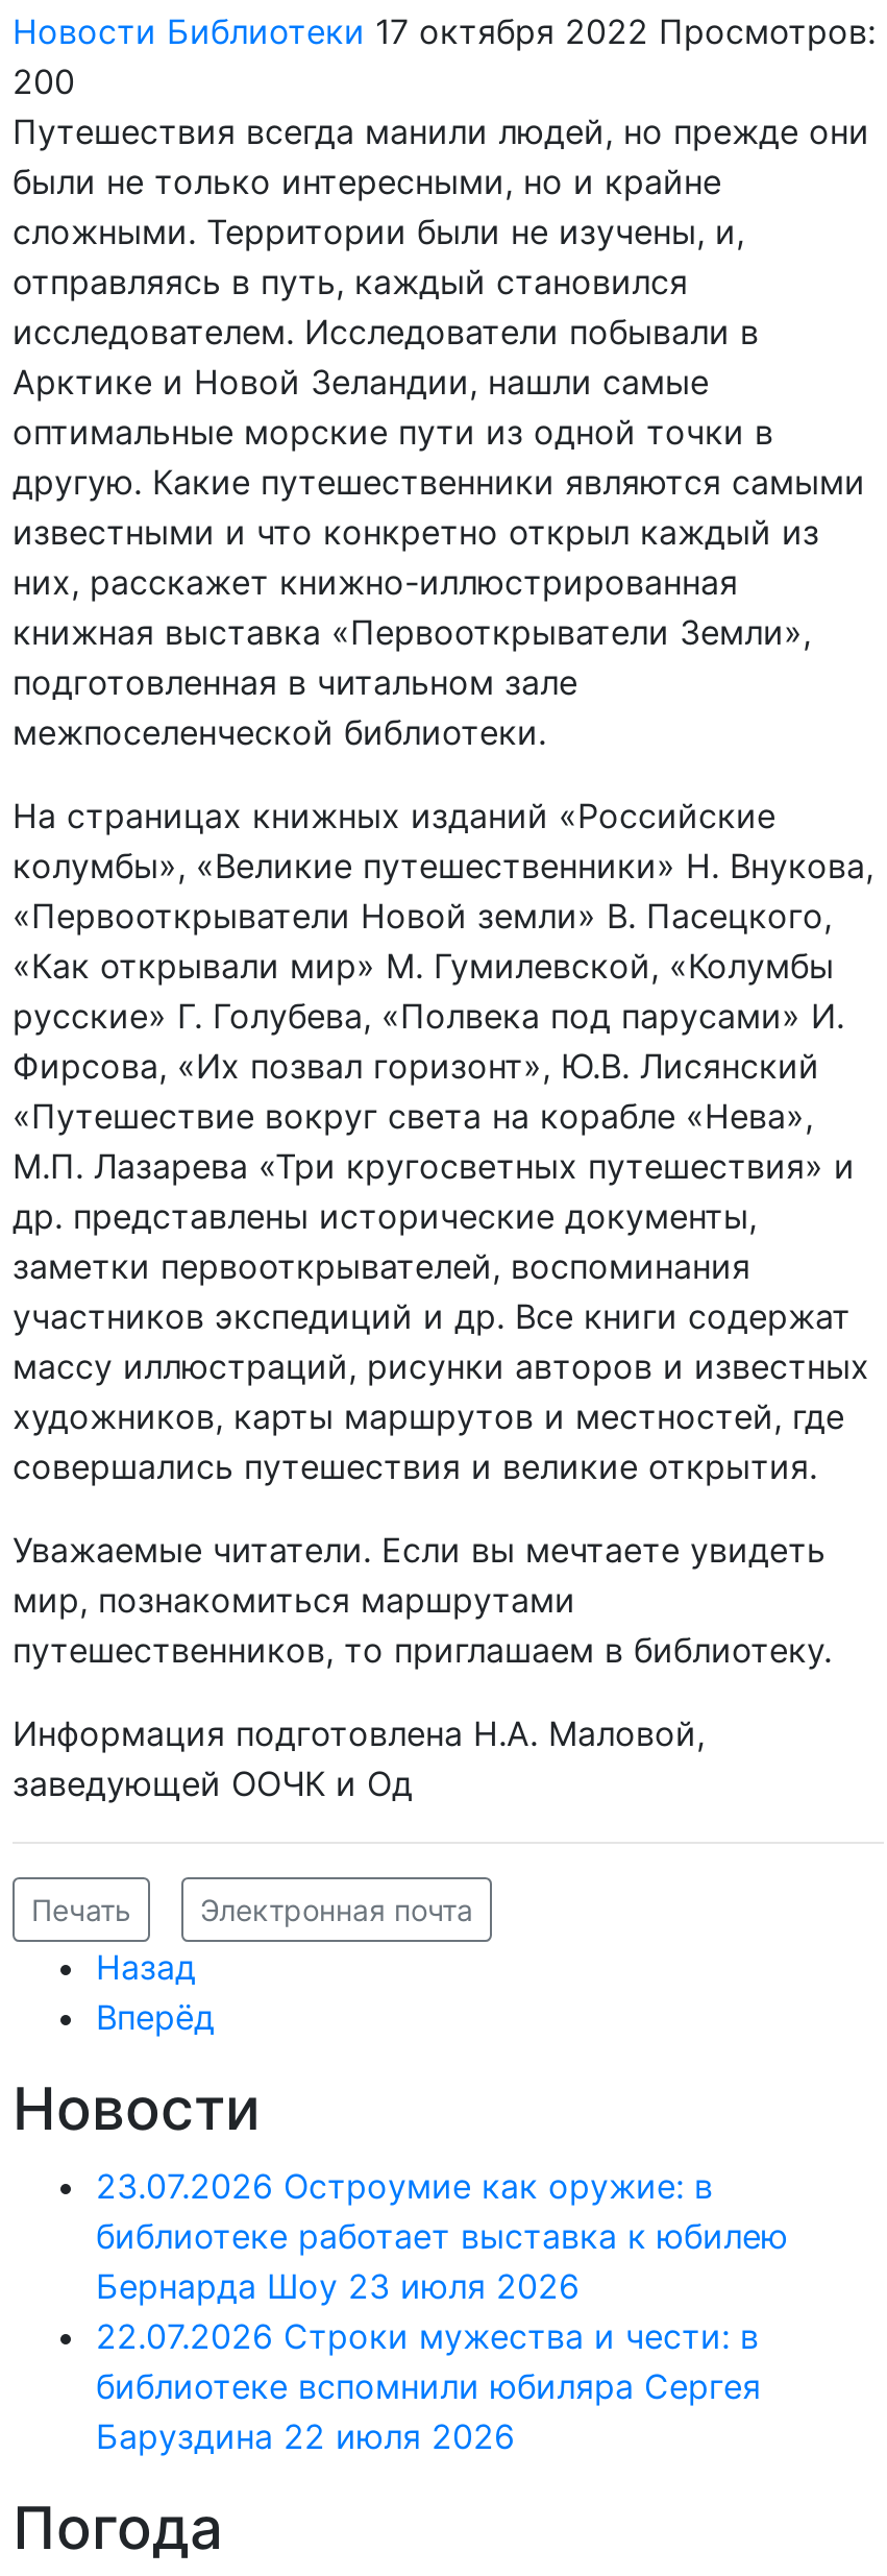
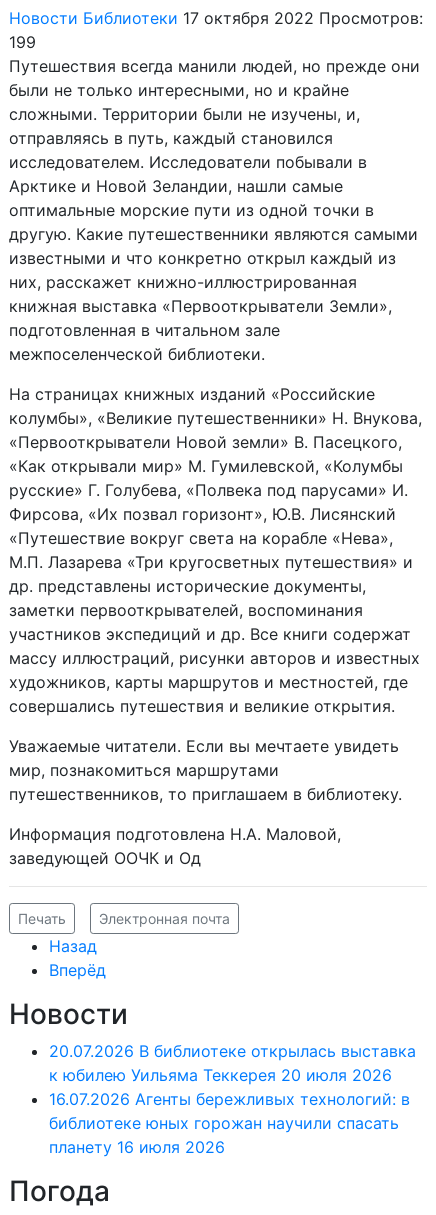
[13,60,75,102] 200 -> [9,32,36,52] 199
[96,2165,788,2457] 23.07.2026 Остроумие как оружие: в | библиотеке работает выставка к юбилею | Бернарда Шоу 23 июля 2026 | 22.07.2026 Строки мужества и чести: в | библиотеке вспомнили юбиляра Сергея | Баруздина 22 июля 2026 -> [49,1041,416,1157] 20.07.2026 В библиотеке открылась выставка | к юбилею Уильяма Теккерея 20 июля 2026 | 16.07.2026 Агенты бережливых технологий: в | библиотеке юных горожан научили спасать | планету 16 июля 2026

